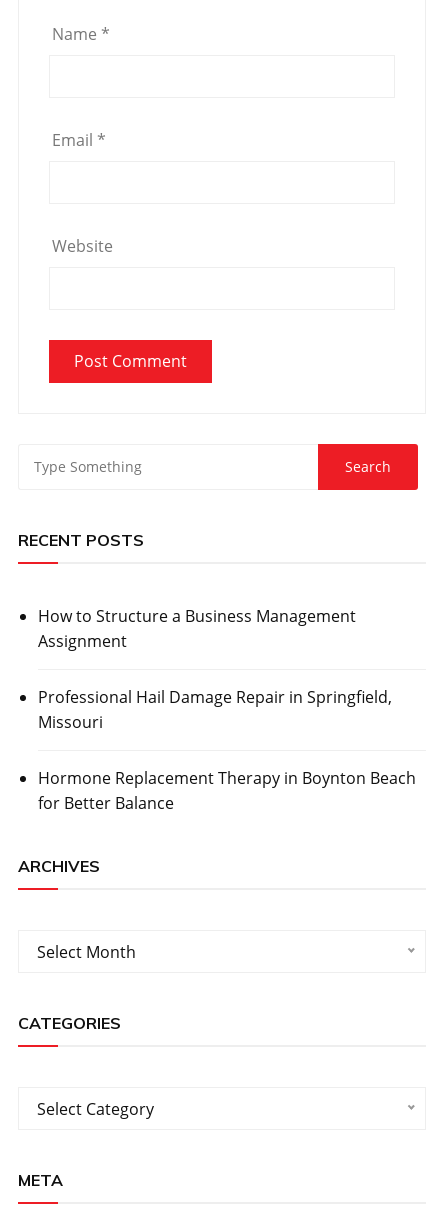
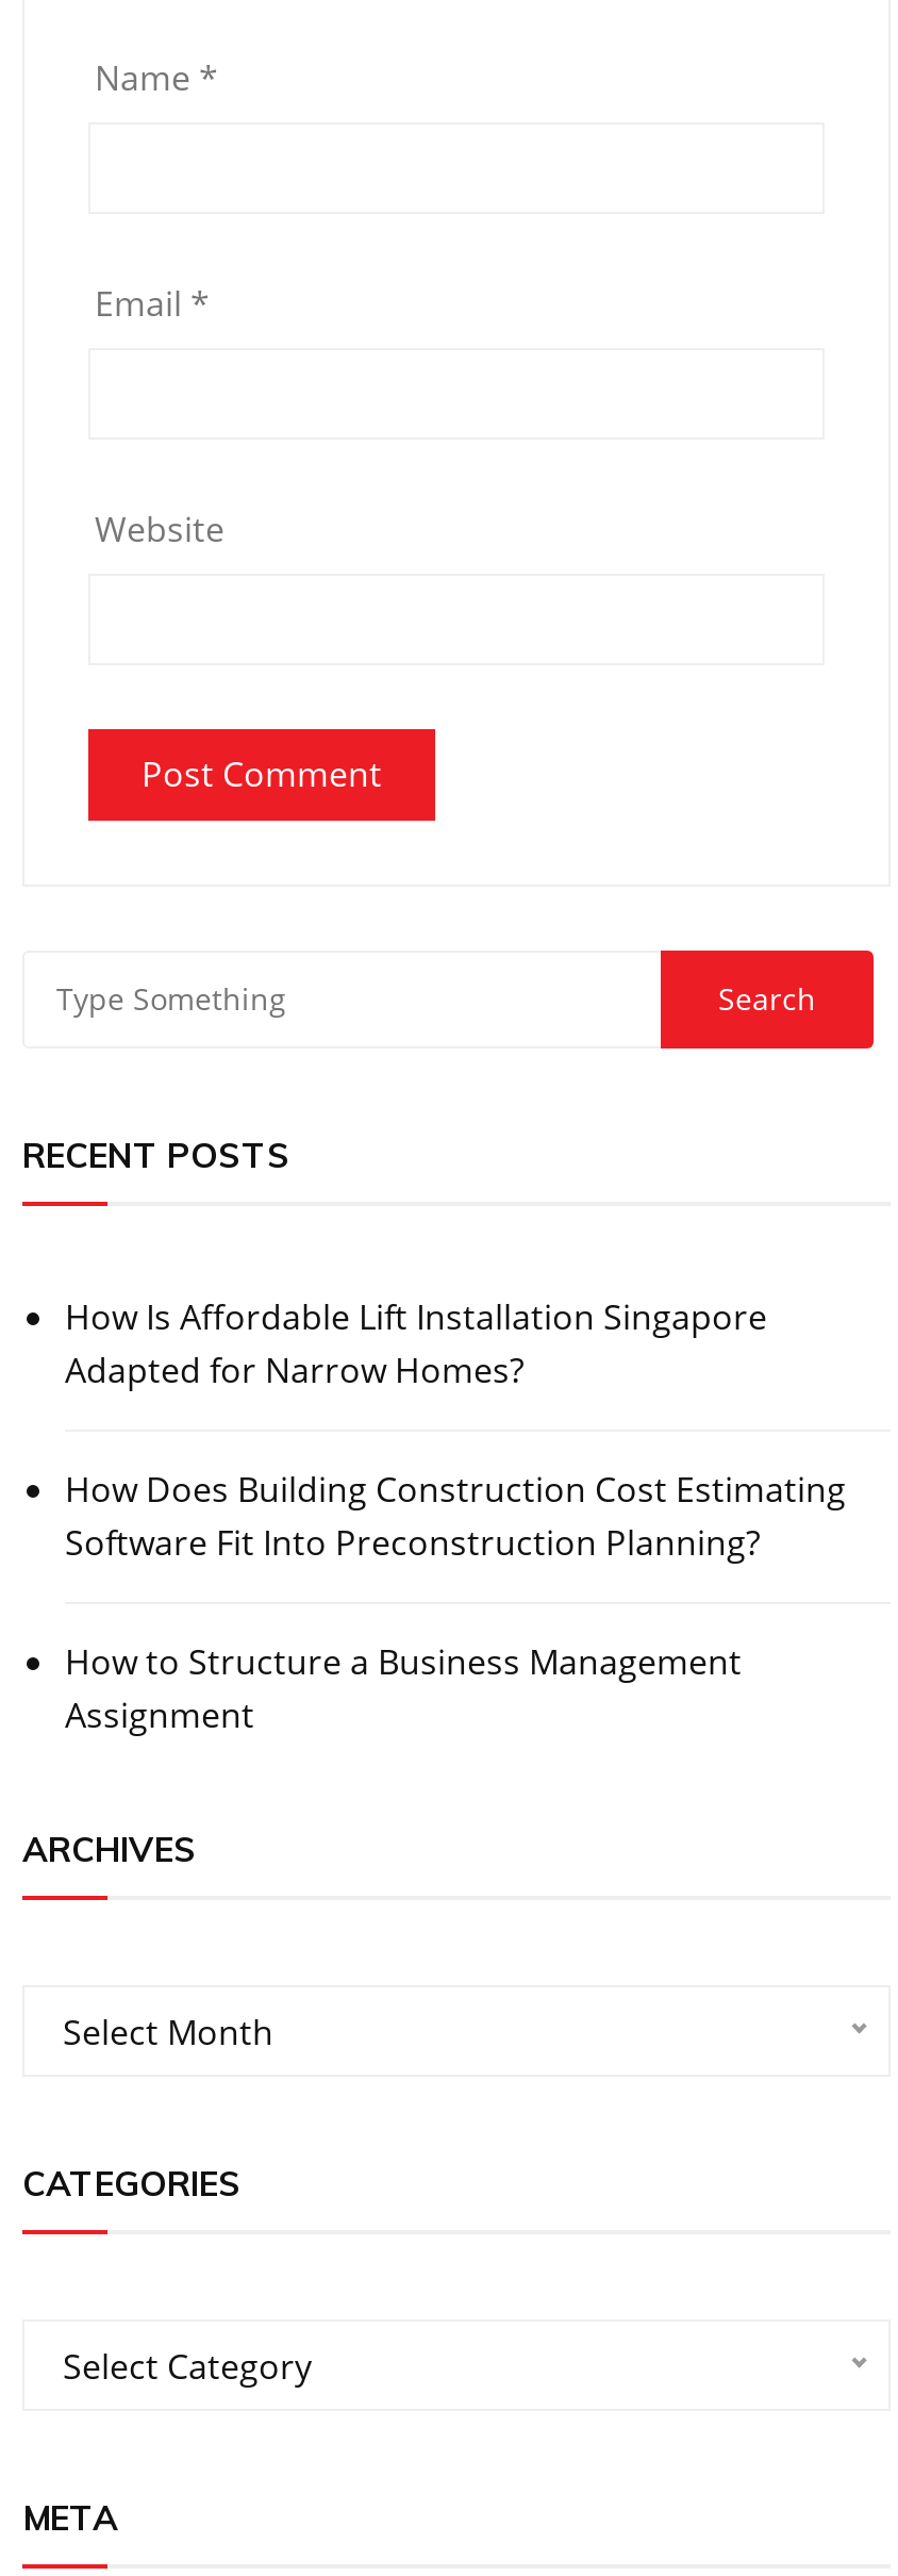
none -> [65,1293,846,1565] How Is Affordable Lift Installation Singapore | Adapted for Narrow Homes? | How Does Building Construction Cost Estimating | Software Fit Into Preconstruction Planning?
moved [38,605,356,652] -> [65,1638,742,1738]: How to Structure a Business Management | Assignment
[38,686,416,814] Professional Hail Damage Repair in Springfield, | Missouri | Hormone Replacement Therapy in Boynton Beach | for Better Balance -> none

